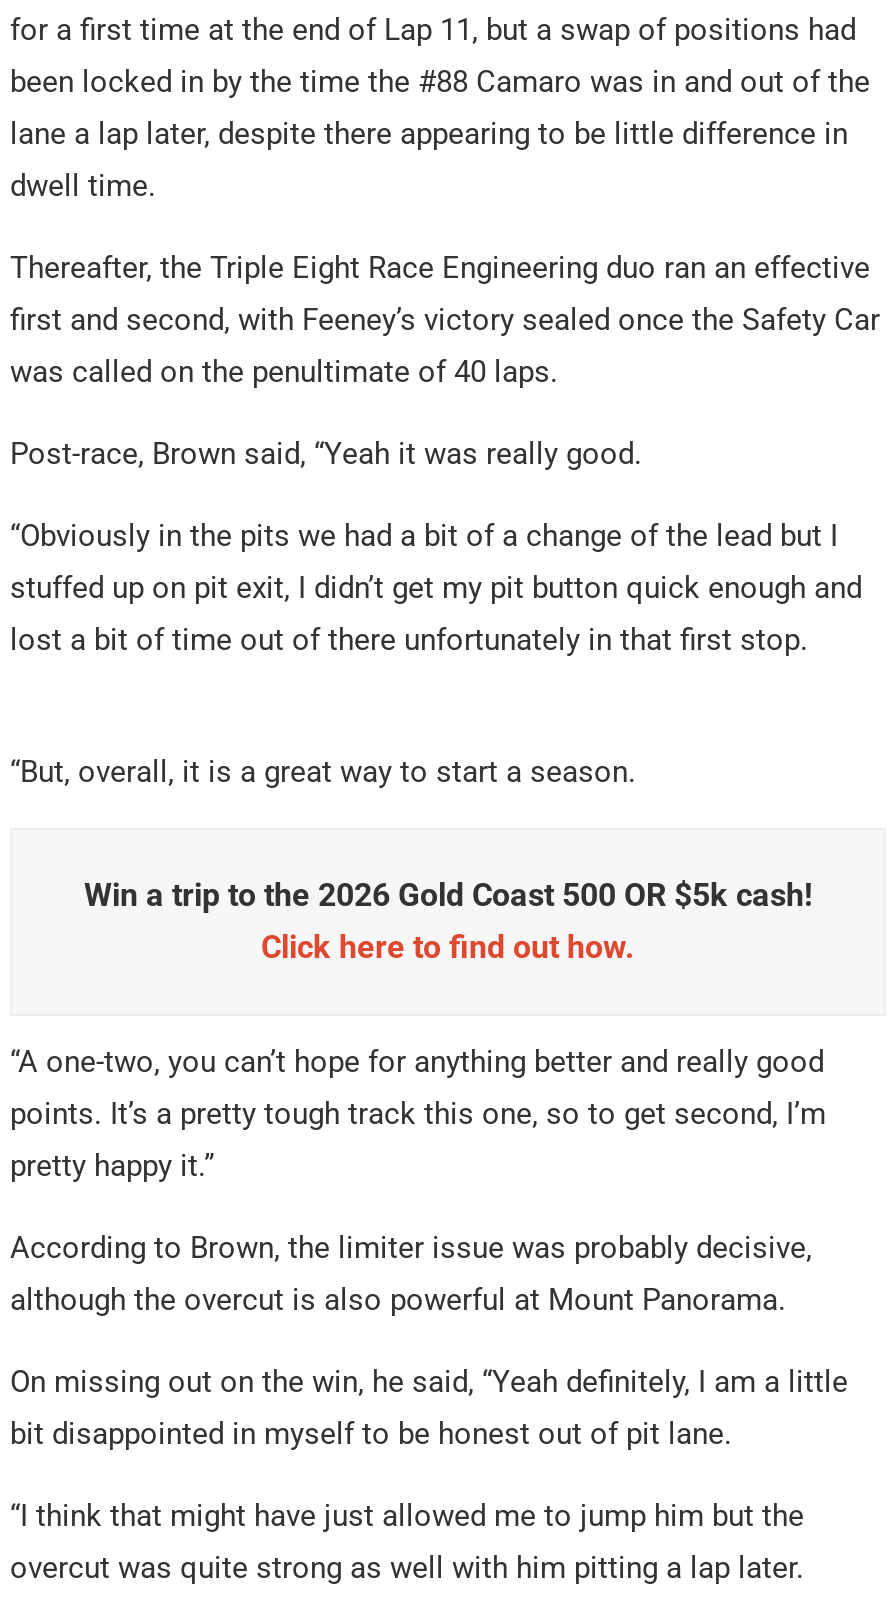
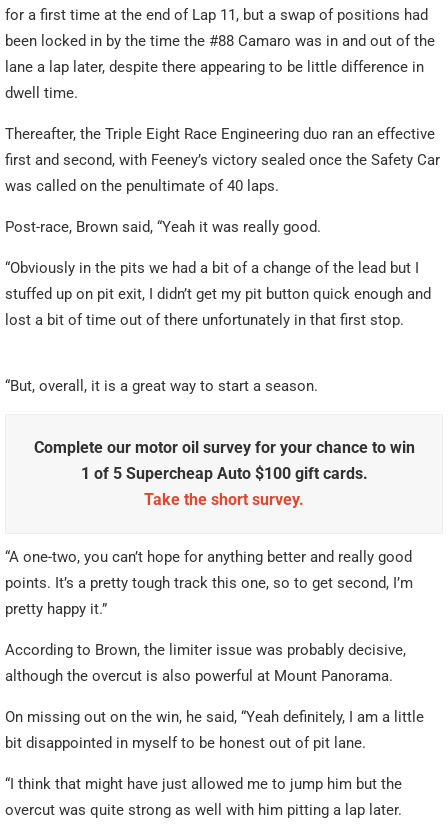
[84,876,812,966] Win a trip to the 2026 Gold Coast 500 OR $5k cash! | Click here to find out how. -> [33,438,414,509] Complete our motor oil survey for your chance to win | 1 of 5 Supercheap Auto $100 gift cards. | Take the short survey.

